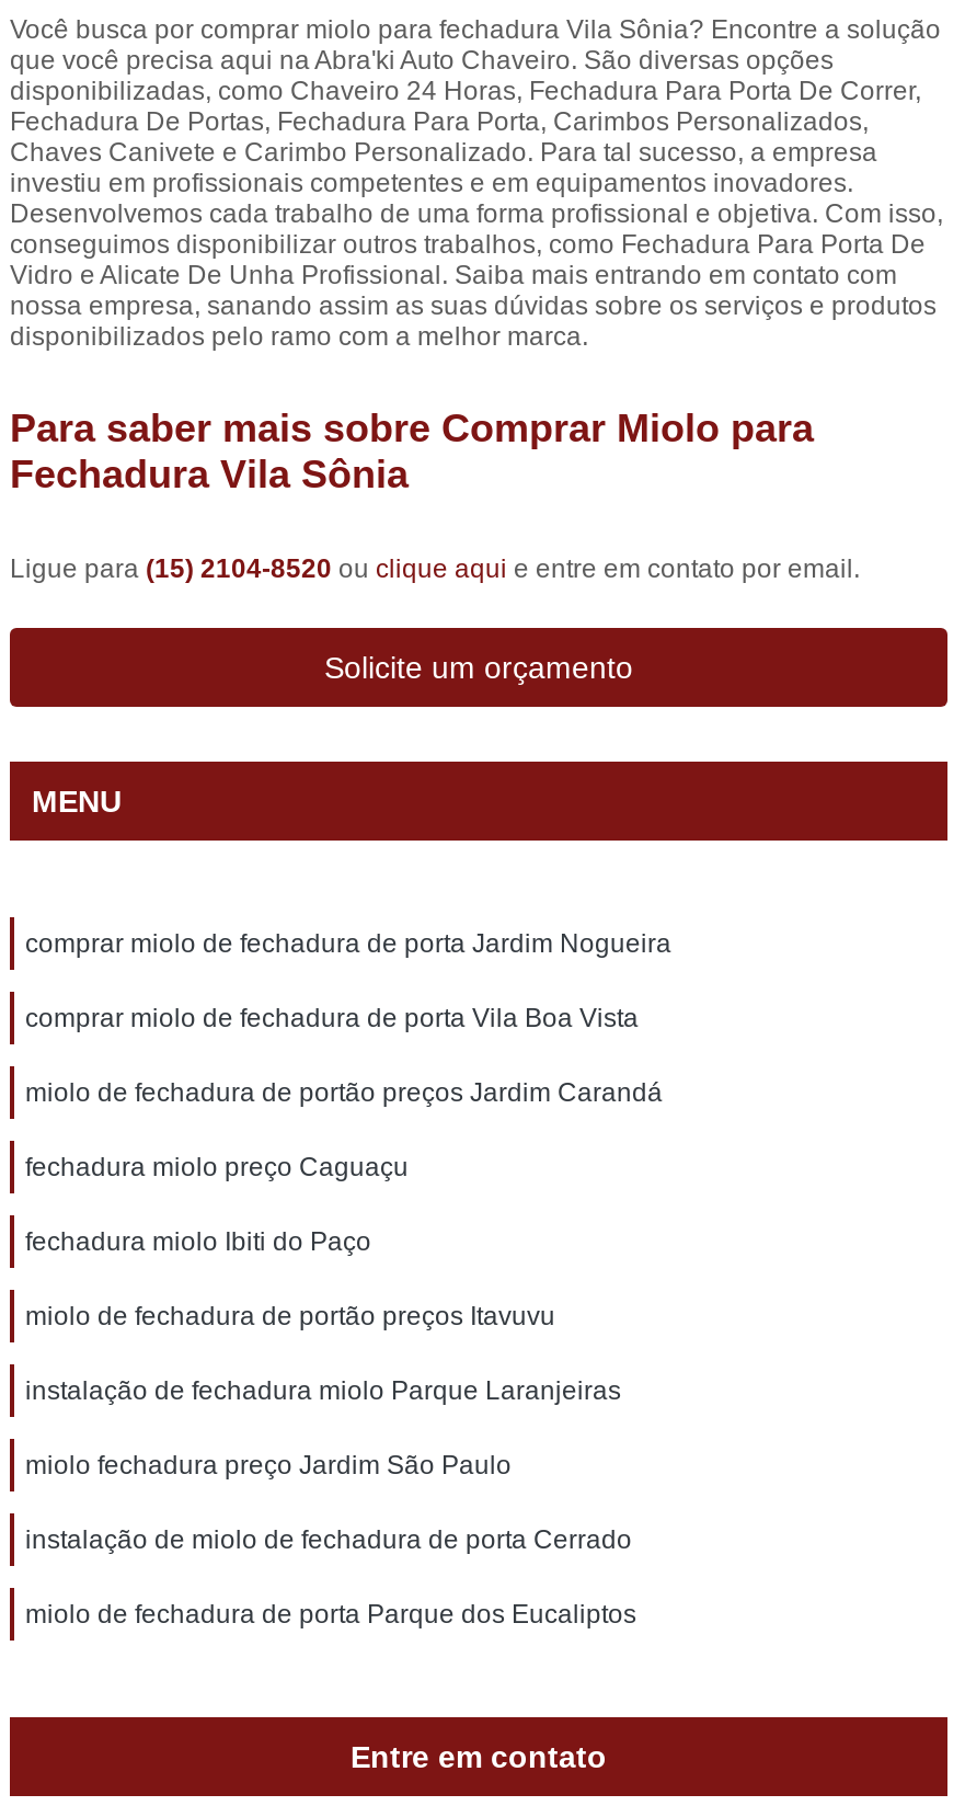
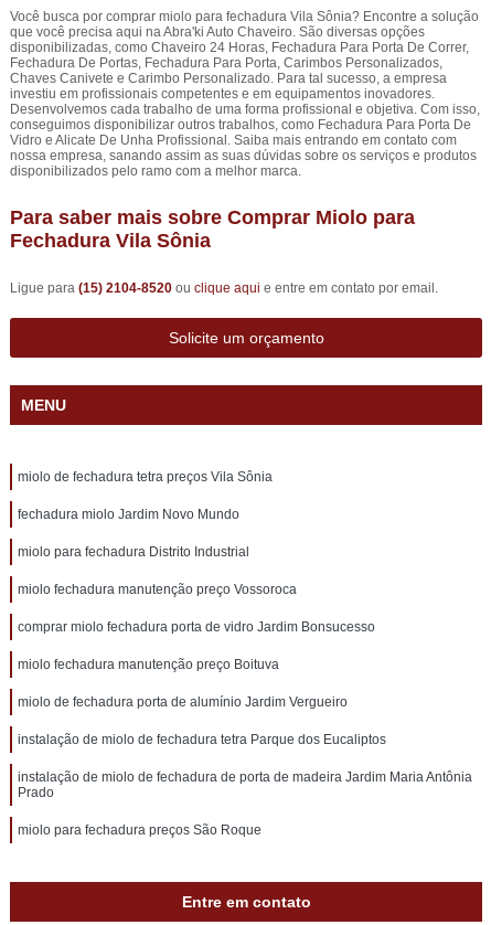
[25,928,671,959] comprar miolo de fechadura de porta Jardim Nogueira -> [18,469,273,485] miolo de fechadura tetra preços Vila Sônia
[25,1003,639,1033] comprar miolo de fechadura de porta Vila Boa Vista -> [18,507,239,522] fechadura miolo Jardim Novo Mundo
[25,1077,663,1108] miolo de fechadura de portão preços Jardim Carandá -> [18,544,249,560] miolo para fechadura Distrito Industrial
[25,1152,409,1182] fechadura miolo preço Caguaçu -> [18,582,297,597] miolo fechadura manutenção preço Vossoroca
[25,1226,371,1257] fechadura miolo Ibiti do Paço -> [18,619,375,635] comprar miolo fechadura porta de vidro Jardim Bonsucesso
[25,1301,555,1331] miolo de fechadura de portão preços Itavuvu -> [18,657,279,672] miolo fechadura manutenção preço Boituva
[25,1375,621,1406] instalação de fechadura miolo Parque Laranjeiras -> [18,694,348,710] miolo de fechadura porta de alumínio Jardim Vergueiro
[25,1450,512,1481] miolo fechadura preço Jardim São Paulo -> [18,732,386,747] instalação de miolo de fechadura tetra Parque dos Eucaliptos
[25,1524,632,1555] instalação de miolo de fechadura de porta Cerrado -> [18,769,472,800] instalação de miolo de fechadura de porta de madeira Jardim Maria Antônia | Prado
[25,1599,636,1630] miolo de fechadura de porta Parque dos Eucaliptos -> [18,822,261,838] miolo para fechadura preços São Roque

